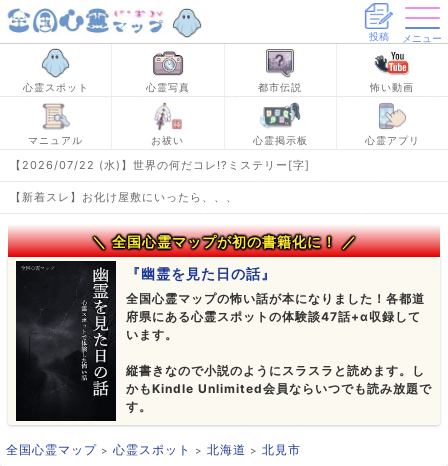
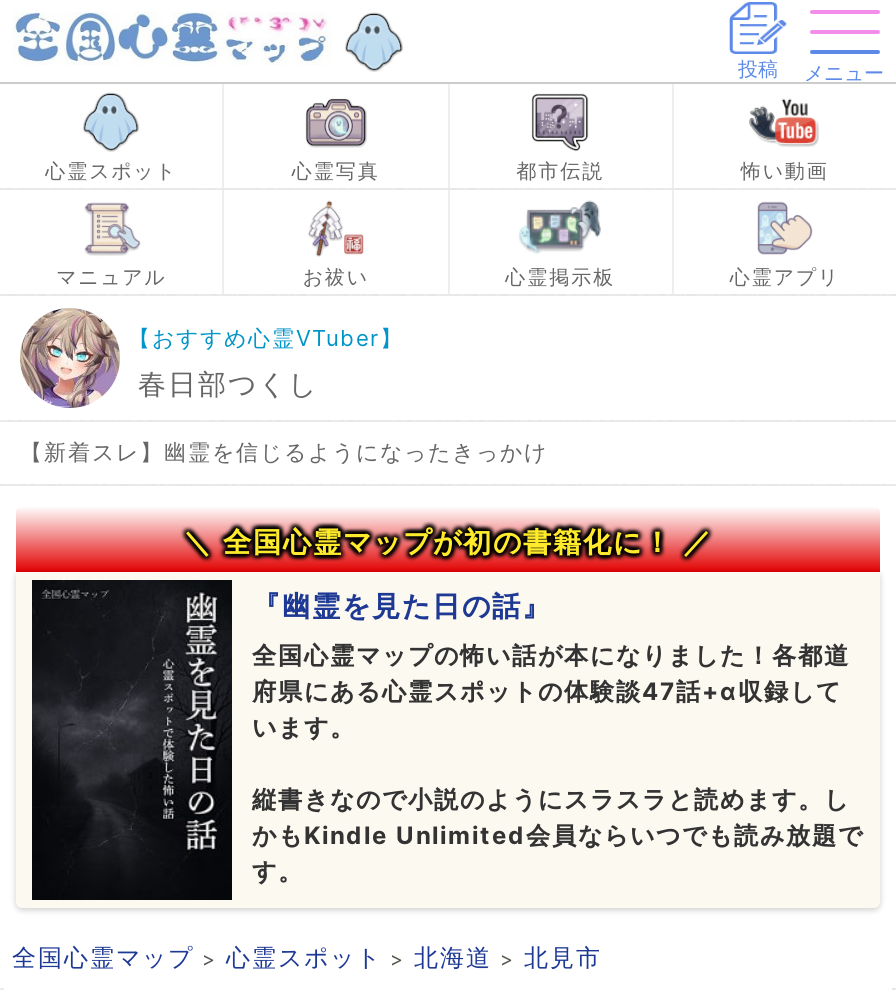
[10,158,310,172] 【2026/07/22 (水)】世界の何だコレ!?ミステリー[字] -> [128,324,404,400] 【おすすめ心霊VTuber】 | 春日部つくし
[10,190,238,204] 【新着スレ】お化け屋敷にいったら、、、 -> [20,438,548,466] 【新着スレ】幽霊を信じるようになったきっかけ

